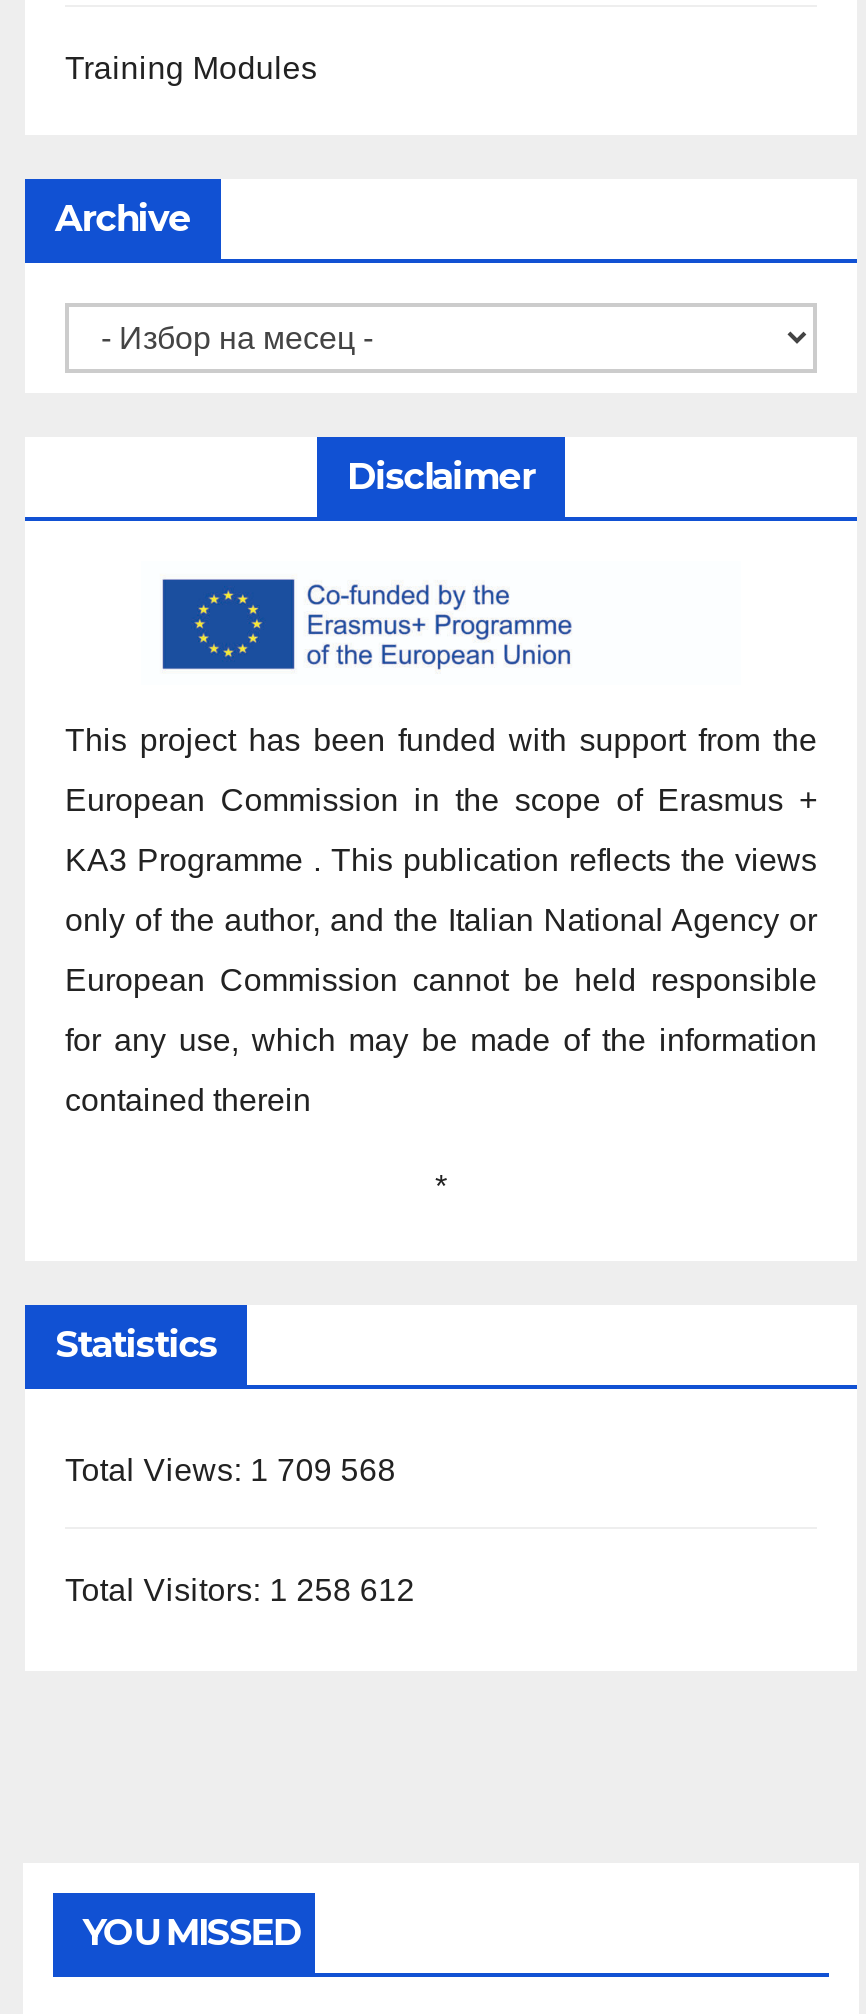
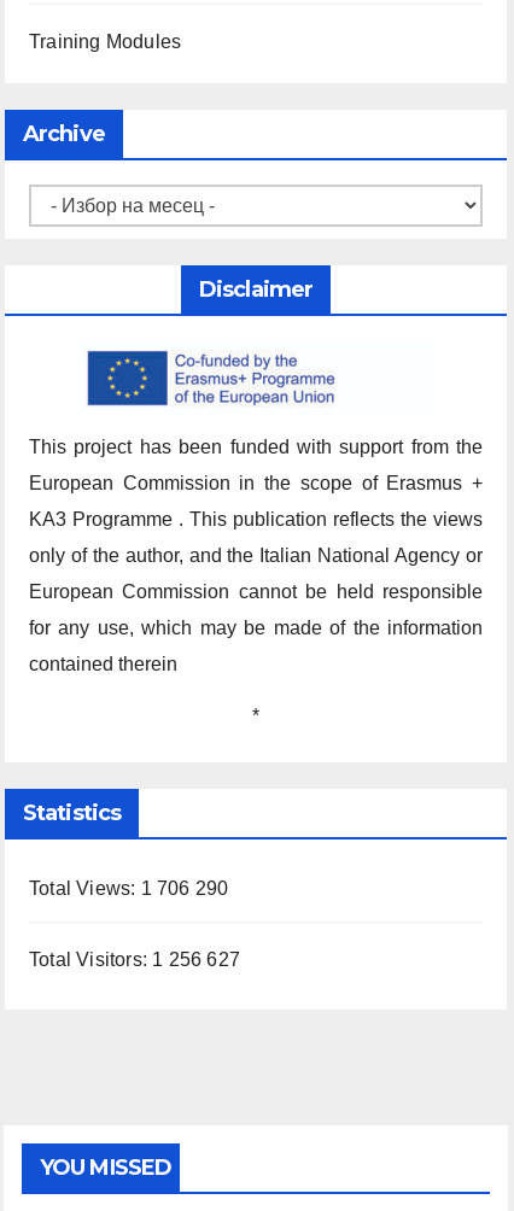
[65,1454,396,1488] Total Views: 1 709 568 -> [29,878,229,899] Total Views: 1 706 290
[65,1572,415,1606] Total Visitors: 1 258 612 -> [29,950,240,970] Total Visitors: 1 256 627

